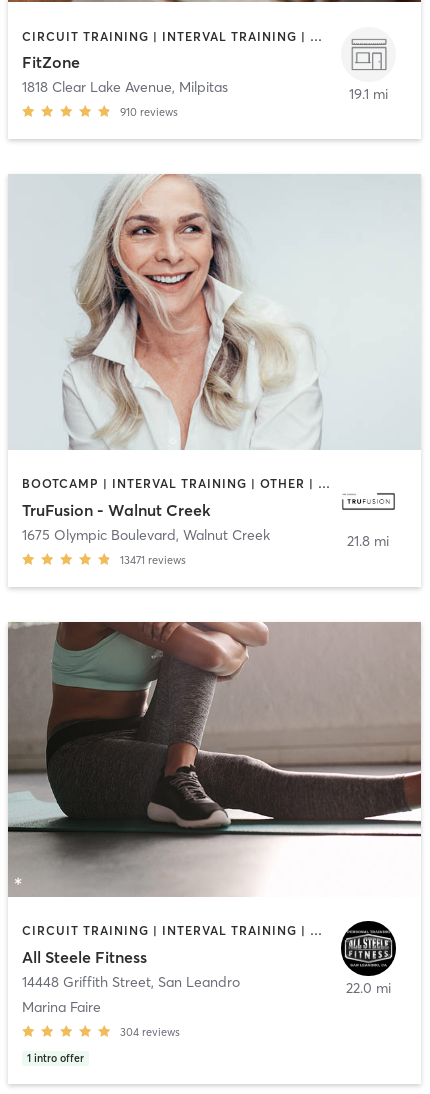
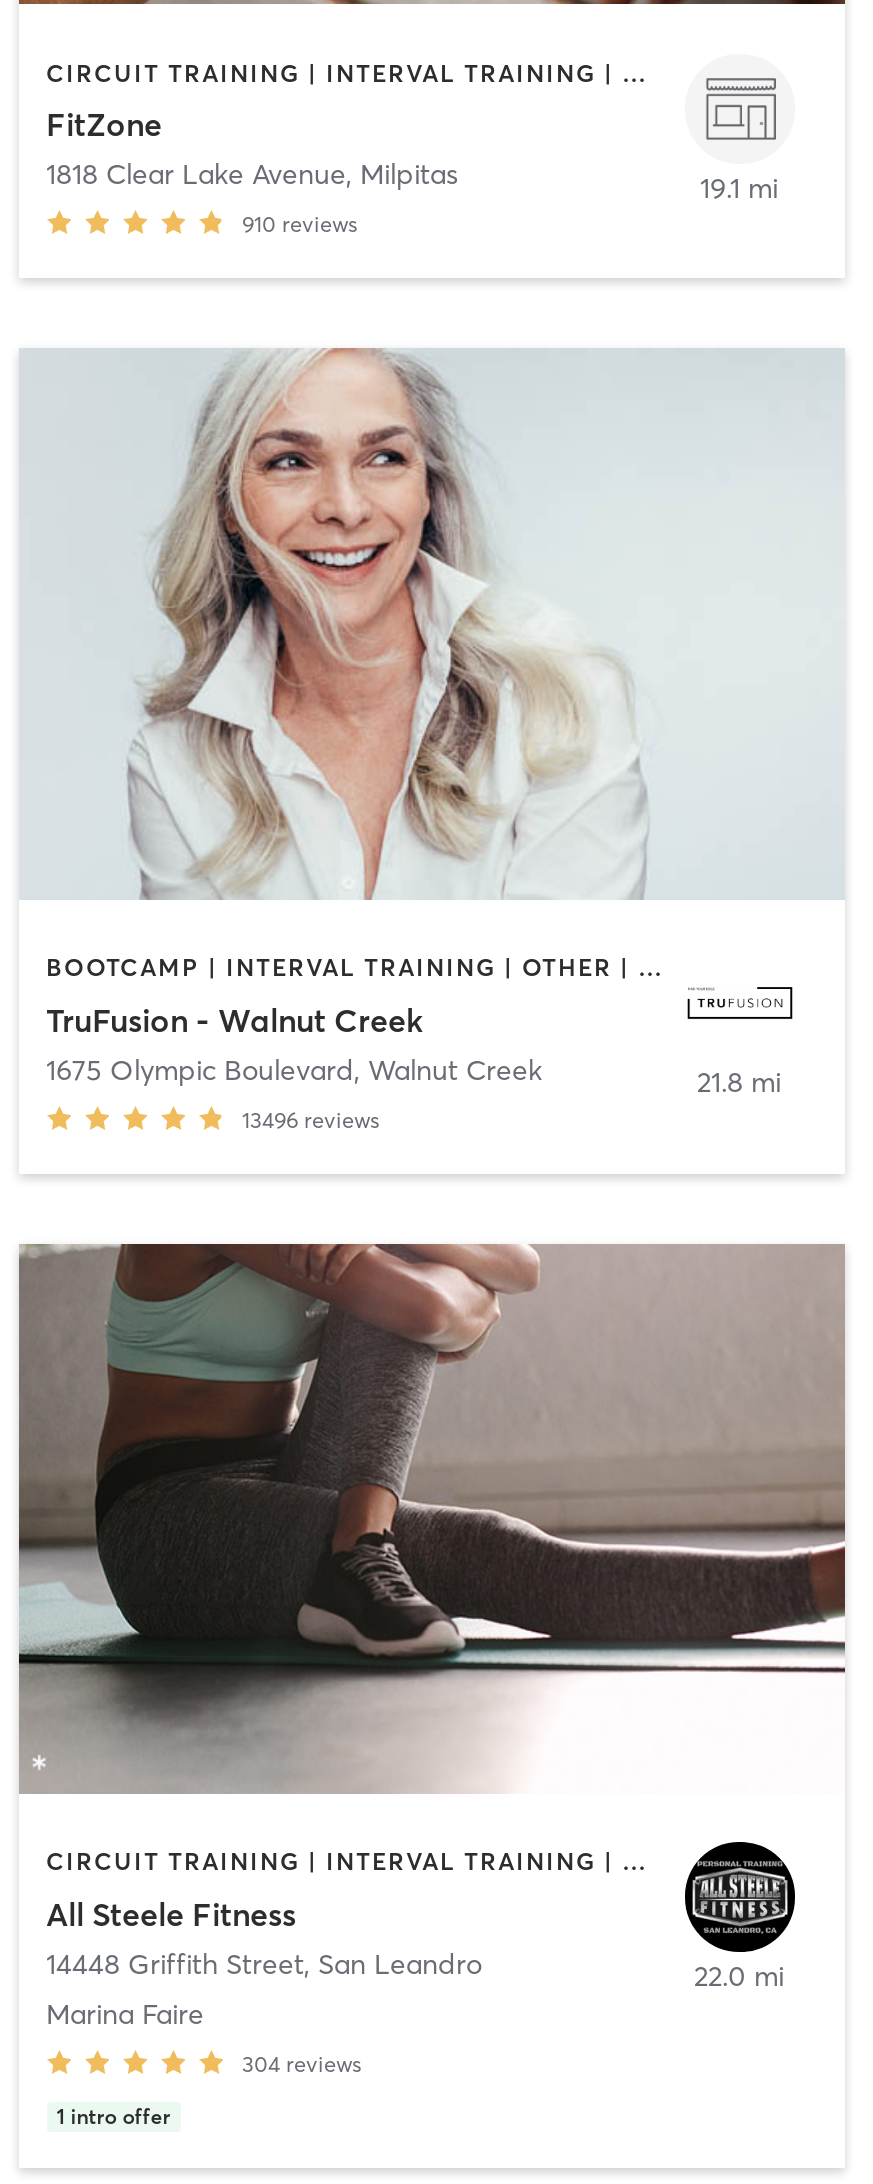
[119,553,185,567] 13471 reviews -> [242,1105,380,1133] 13496 reviews

